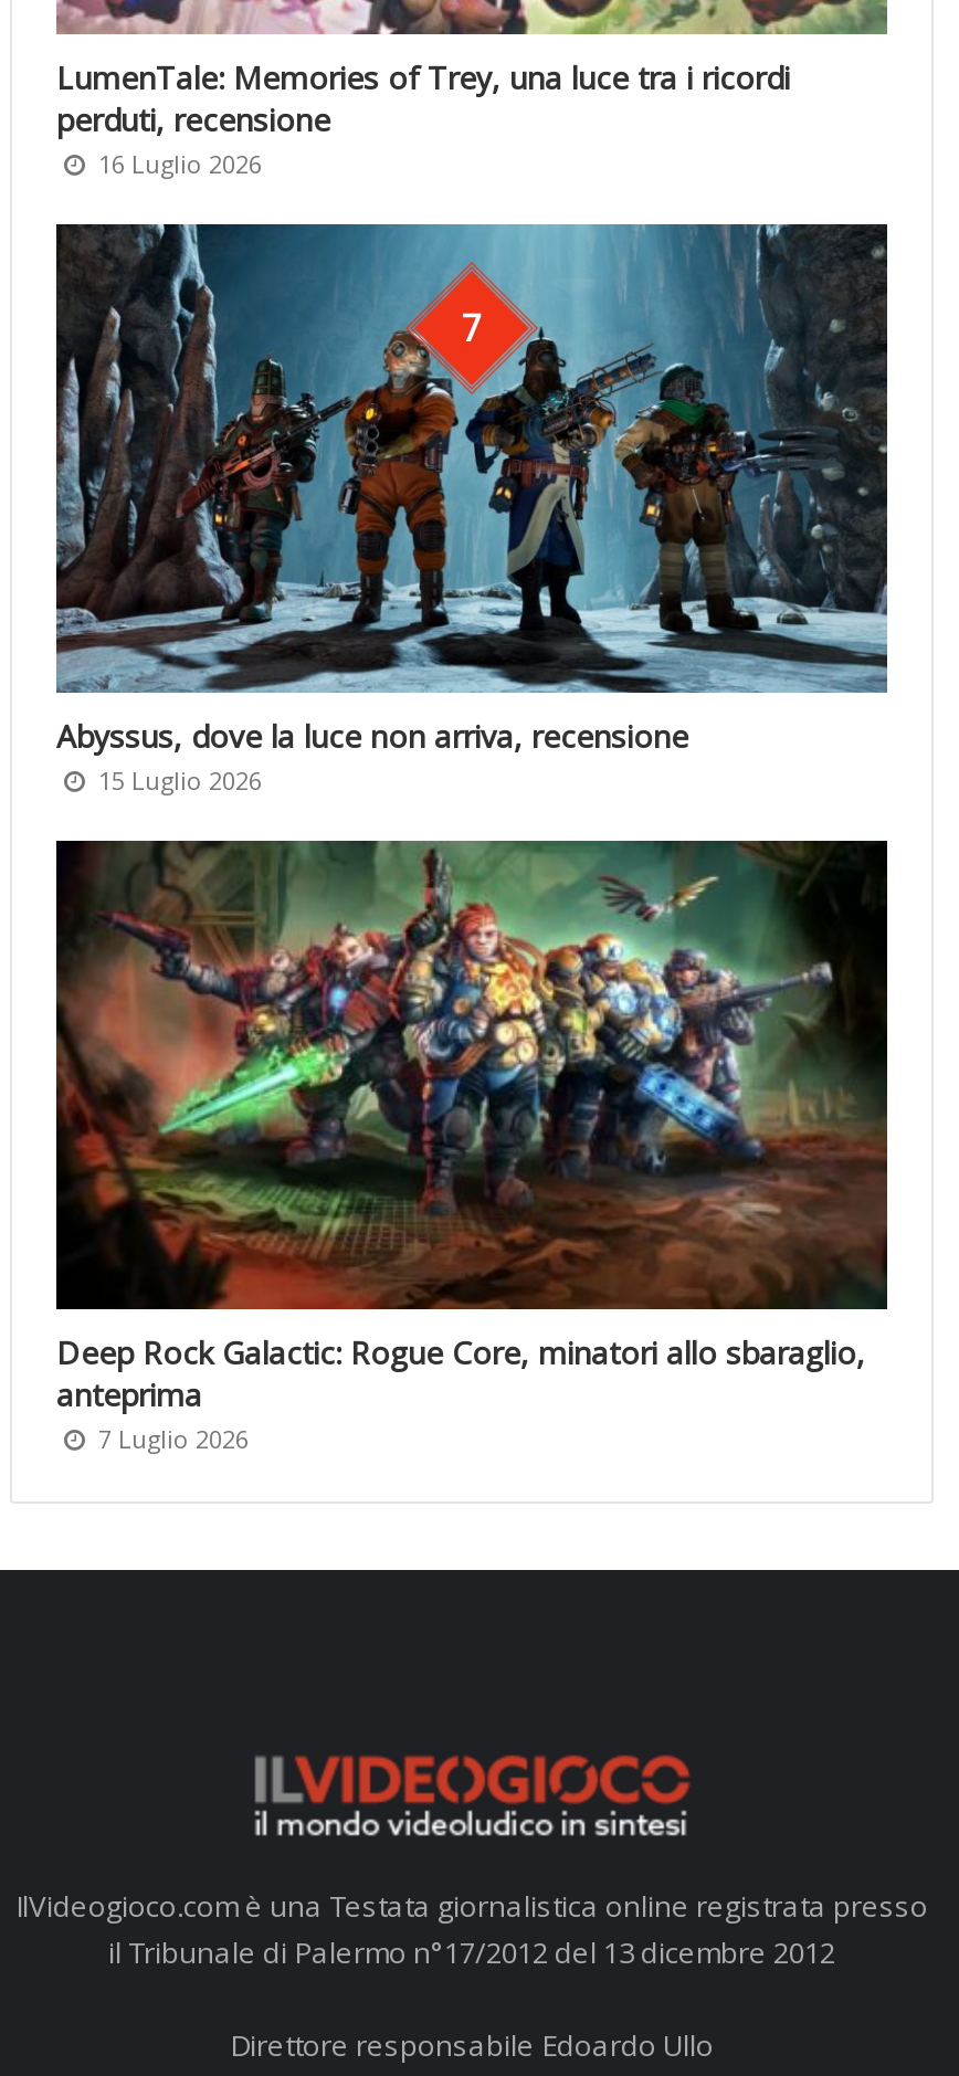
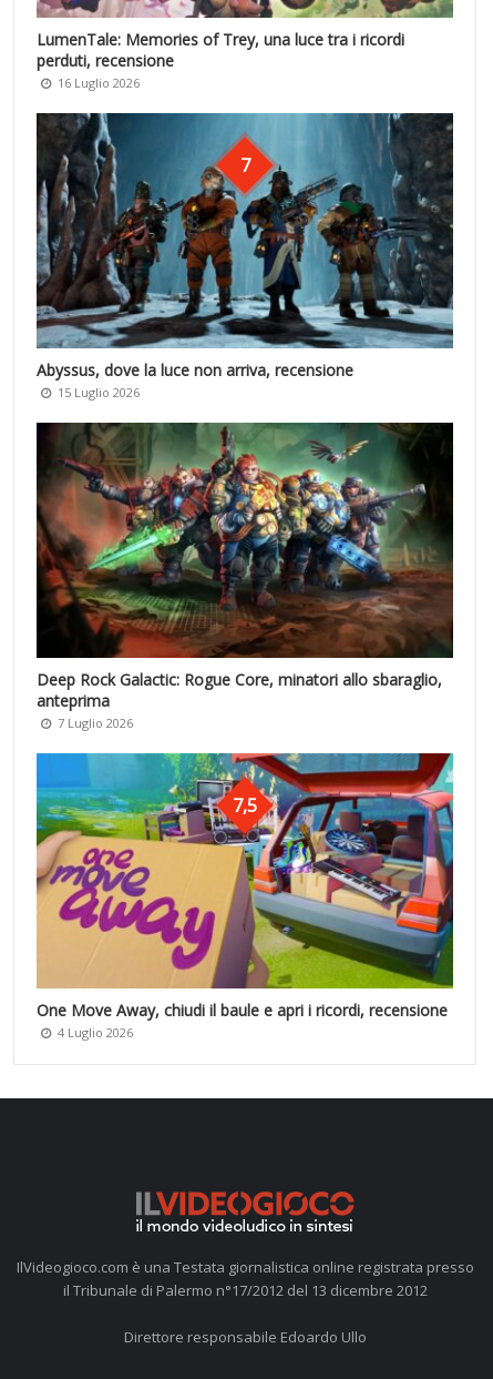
none -> [35,752,454,990] [image] | 7,5
none -> [37,1000,448,1041] One Move Away, chiudi il baule e apri i ricordi, recensione | 4 Luglio 2026

